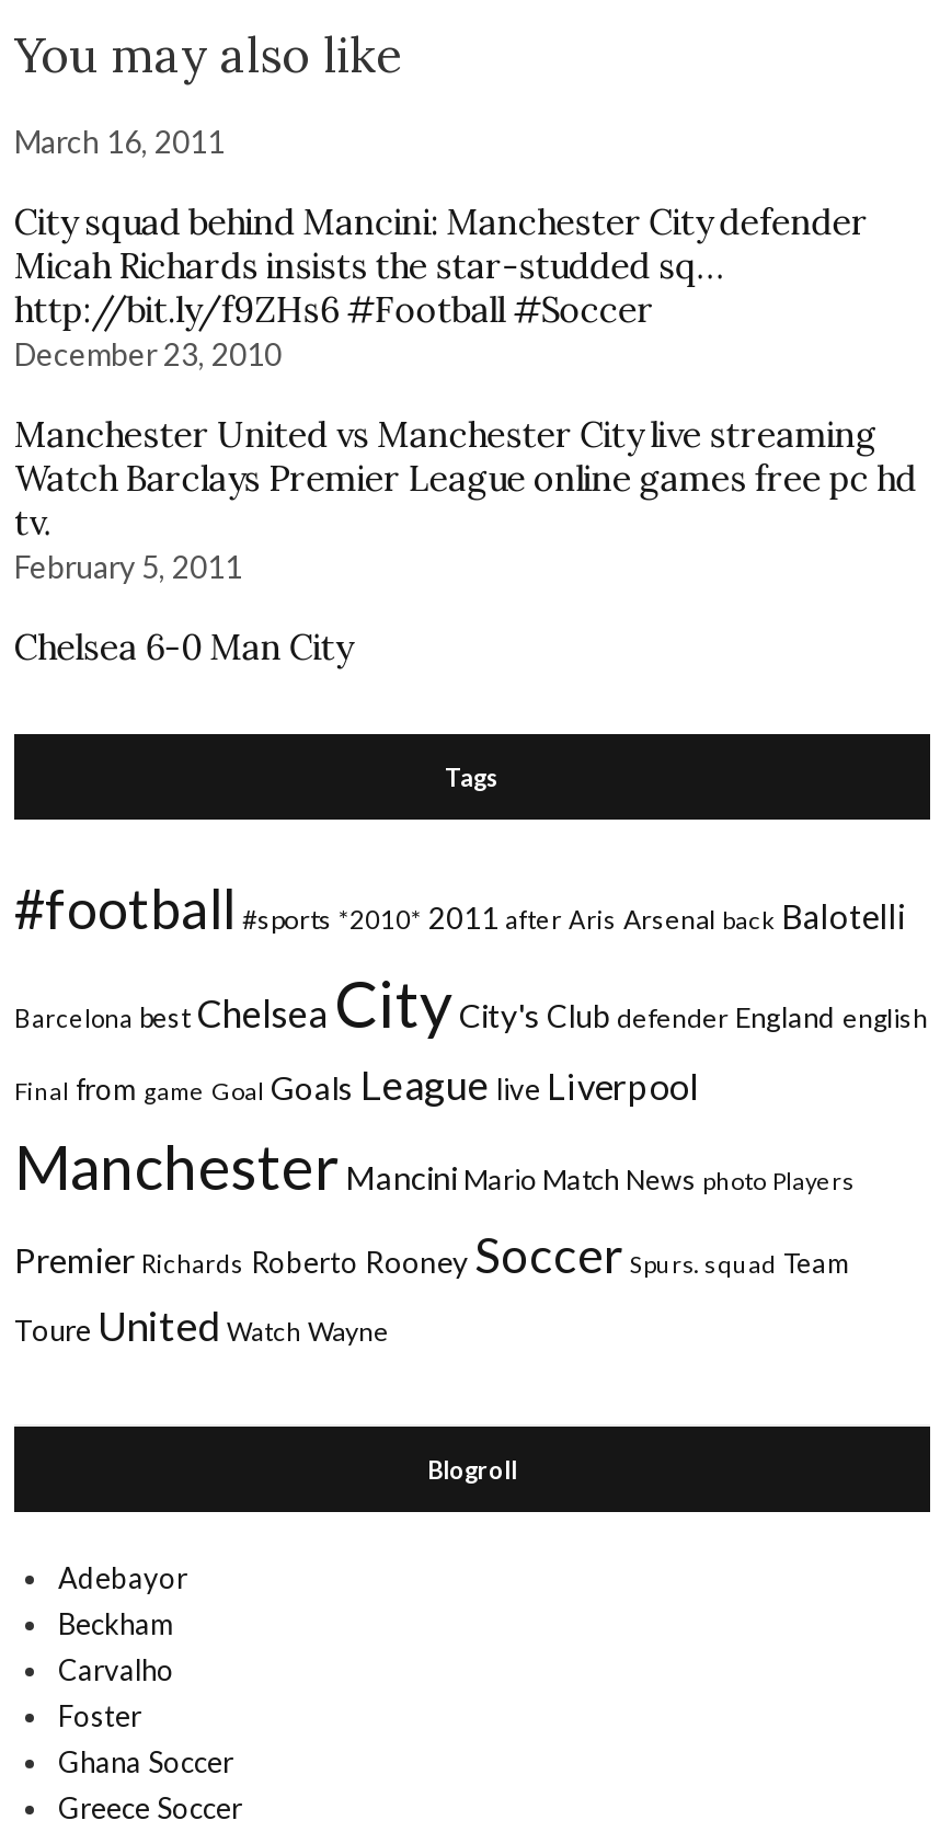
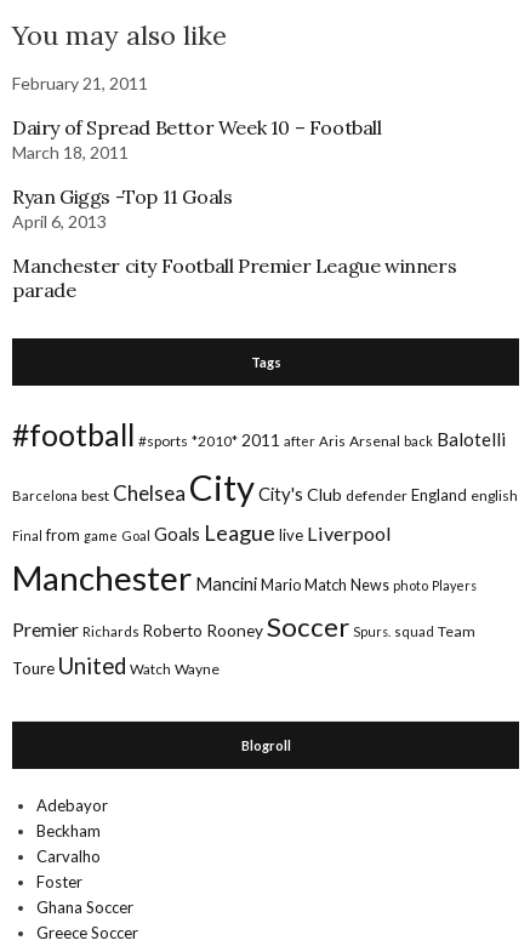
[14,123,225,160] March 16, 2011 -> [12,73,148,93] February 21, 2011
[14,199,868,373] City squad behind Mancini: Manchester City defender | Micah Richards insists the star-studded sq… | http://bit.ly/f9ZHs6 #Football #Soccer | December 23, 2010 -> [12,115,382,163] Dairy of Spread Bettor Week 10 – Football | March 18, 2011
[14,412,917,585] Manchester United vs Manchester City live streaming | Watch Barclays Premier League online games free pc hd | tv. | February 5, 2011 -> [12,184,232,232] Ryan Giggs -Top 11 Goals | April 6, 2013
[14,625,352,668] Chelsea 6-0 Man City -> [12,253,456,302] Manchester city Football Premier League winners | parade

